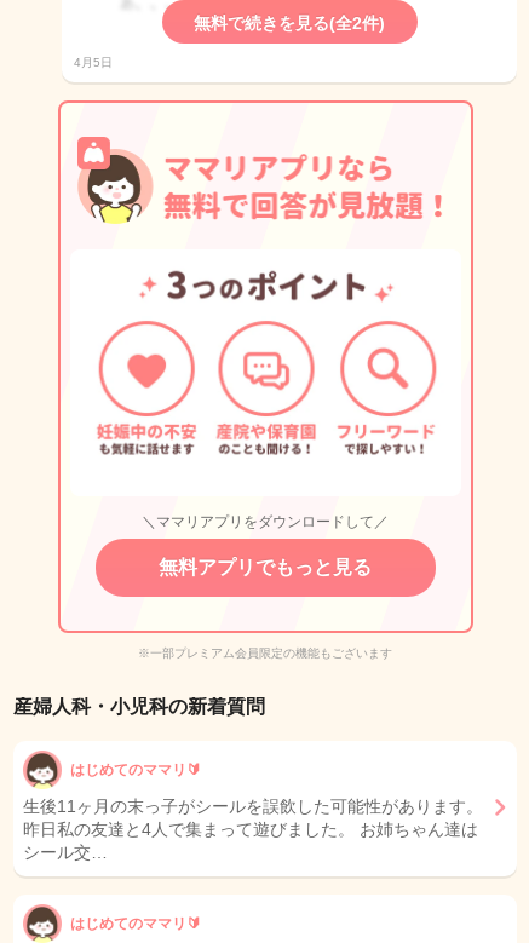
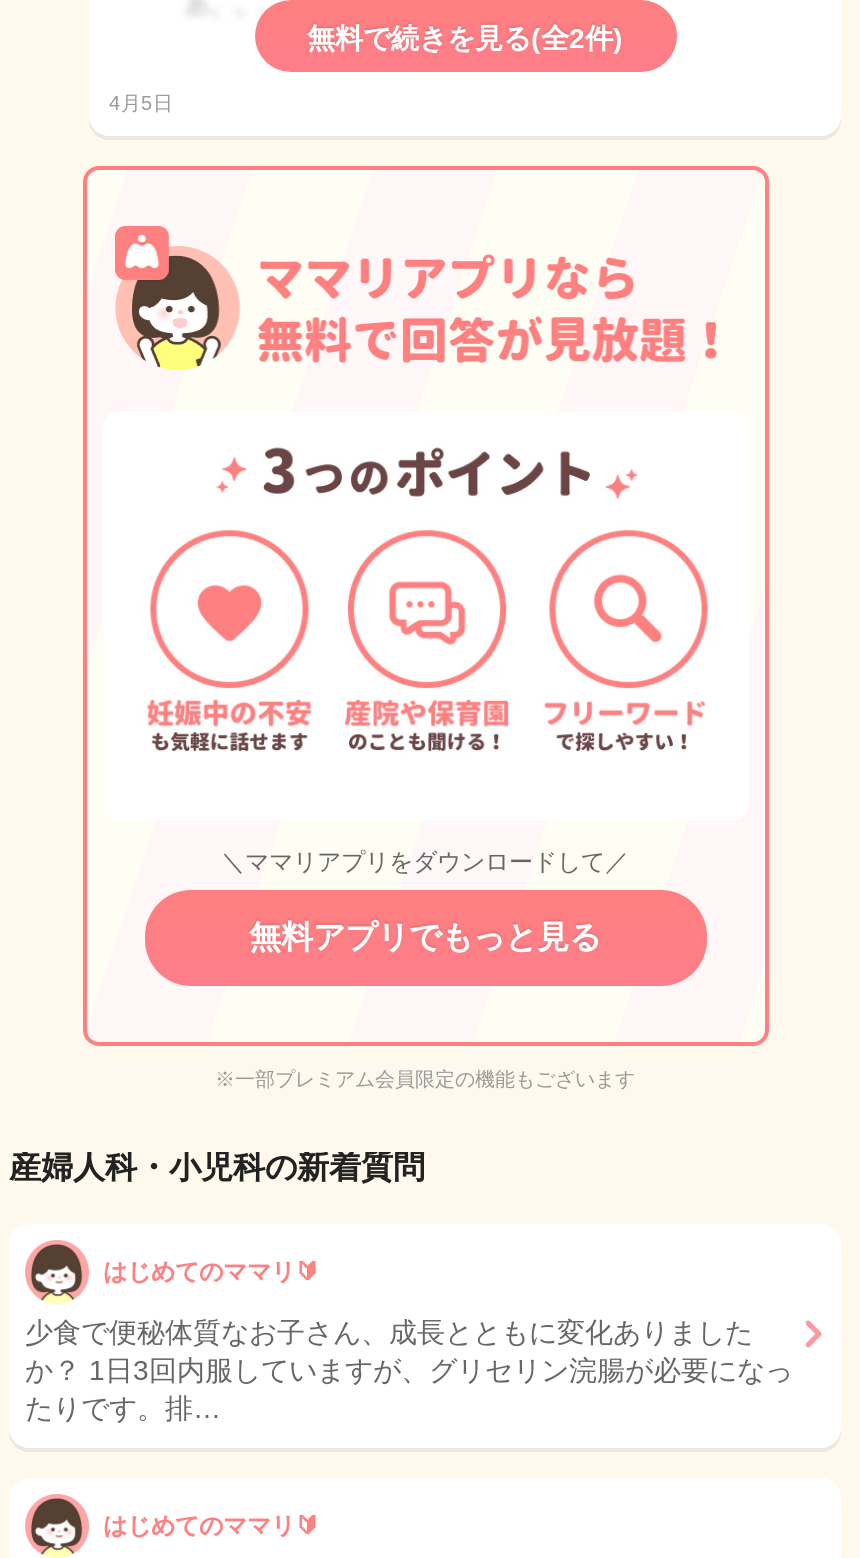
[23,797,483,862] 生後11ヶ月の末っ子がシールを誤飲した可能性があります。 | 昨日私の友達と4人で集まって遊びました。 お姉ちゃん達は | シール交… -> [25,1316,793,1424] 少食で便秘体質なお子さん、成長とともに変化ありました | か？ 1日3回内服していますが、グリセリン浣腸が必要になっ | たりです。排…

